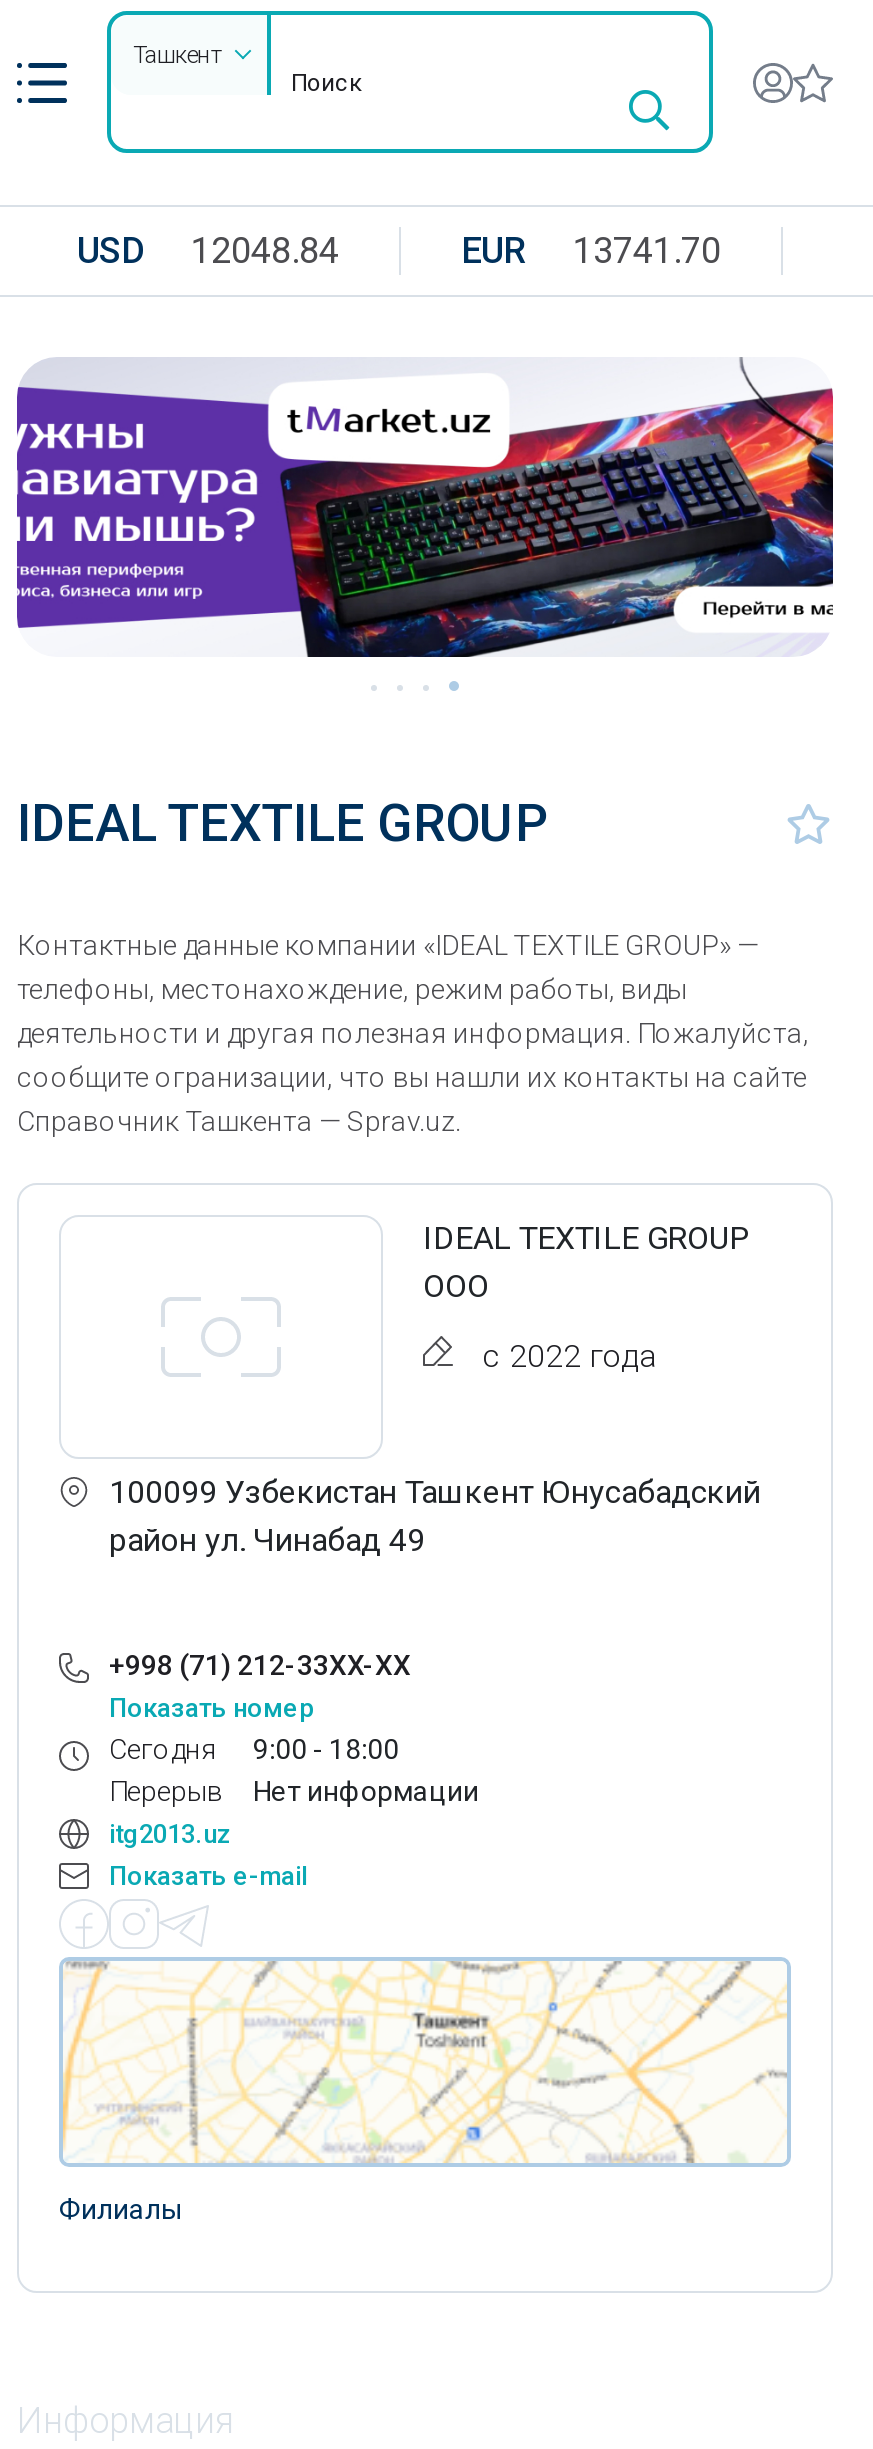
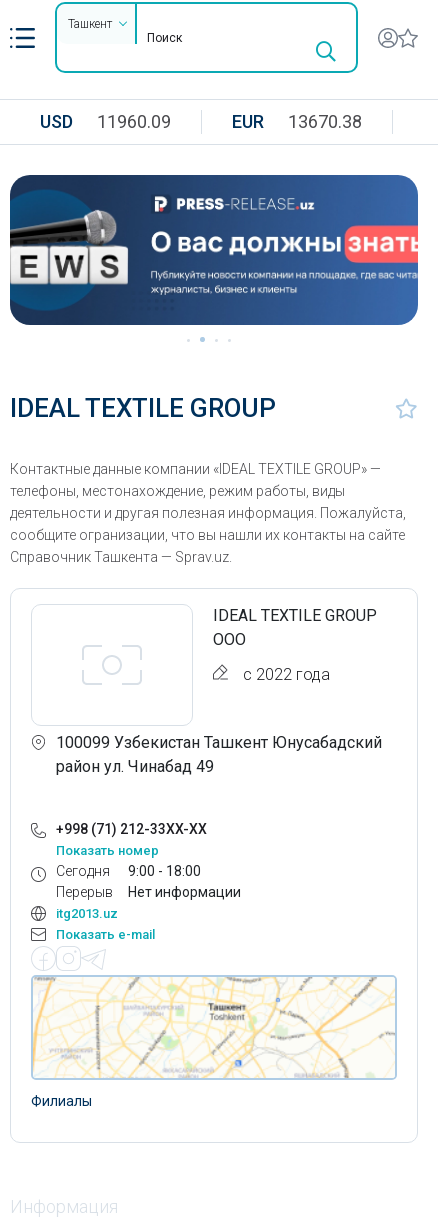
[77,229,339,271] USD 12048.84 -> [40,111,171,132] USD 11960.09
[461,229,721,271] EUR 13741.70 -> [232,111,362,132] EUR 13670.38
[15,357,835,659] [image] -> [9,174,419,326] [image]

